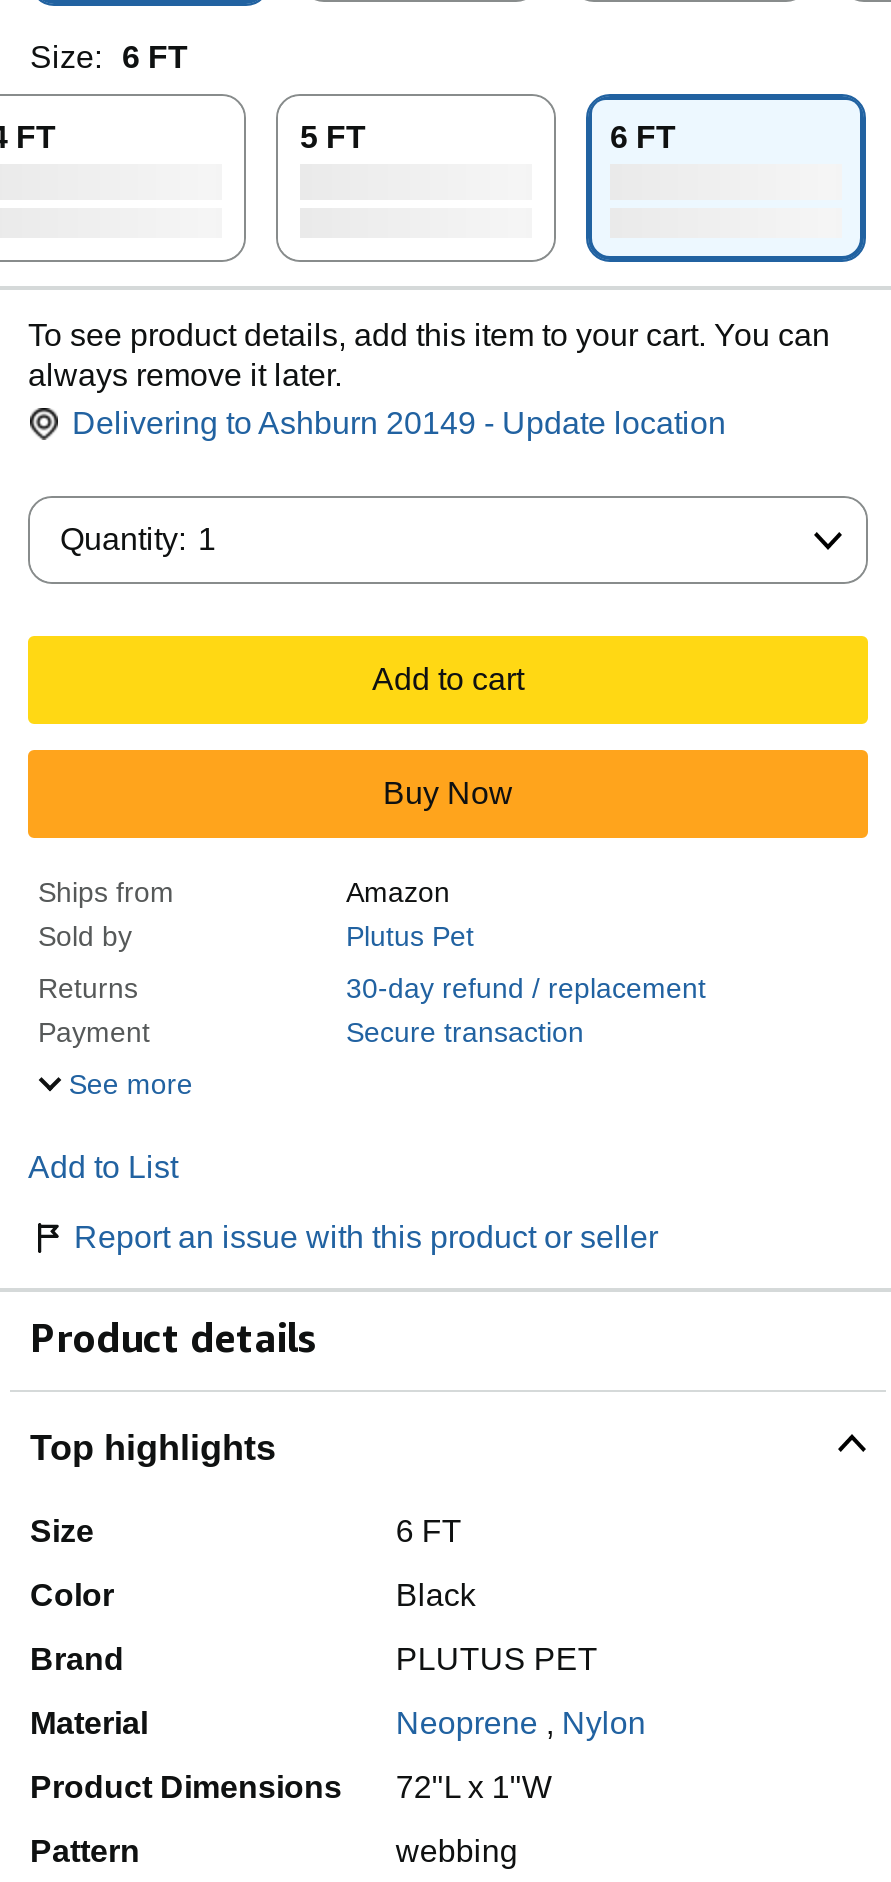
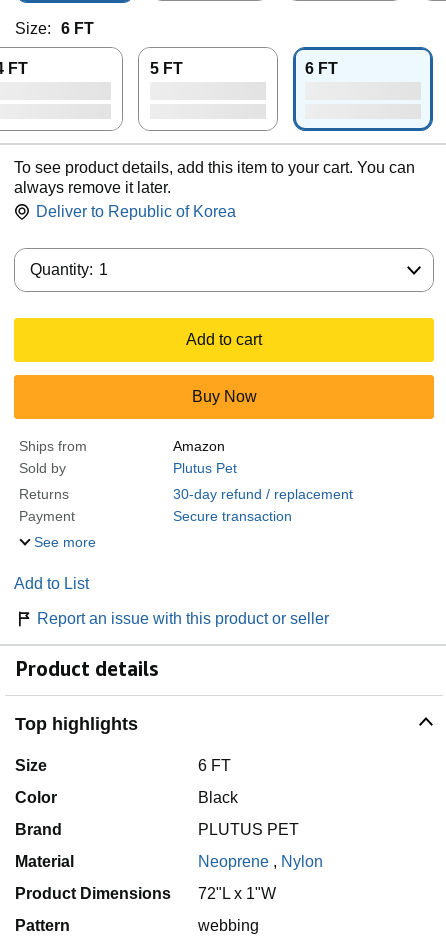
[72,406,726,440] Delivering to Ashburn 20149 - Update location -> [36,203,236,220] Deliver to Republic of Korea

